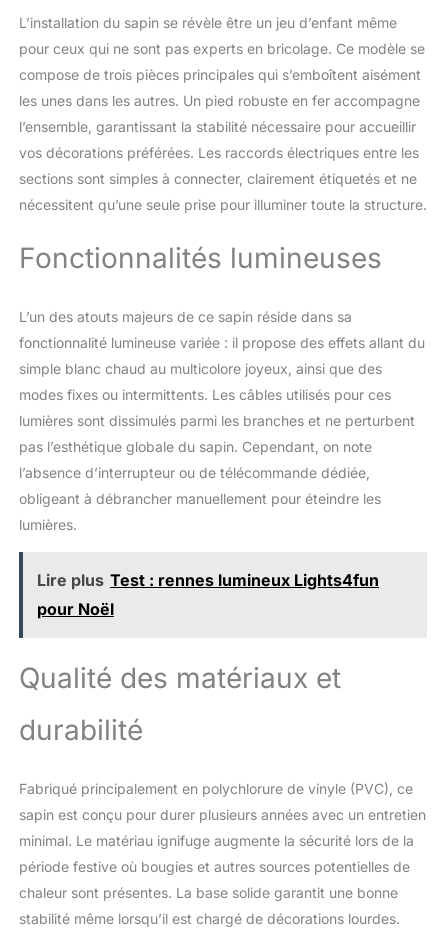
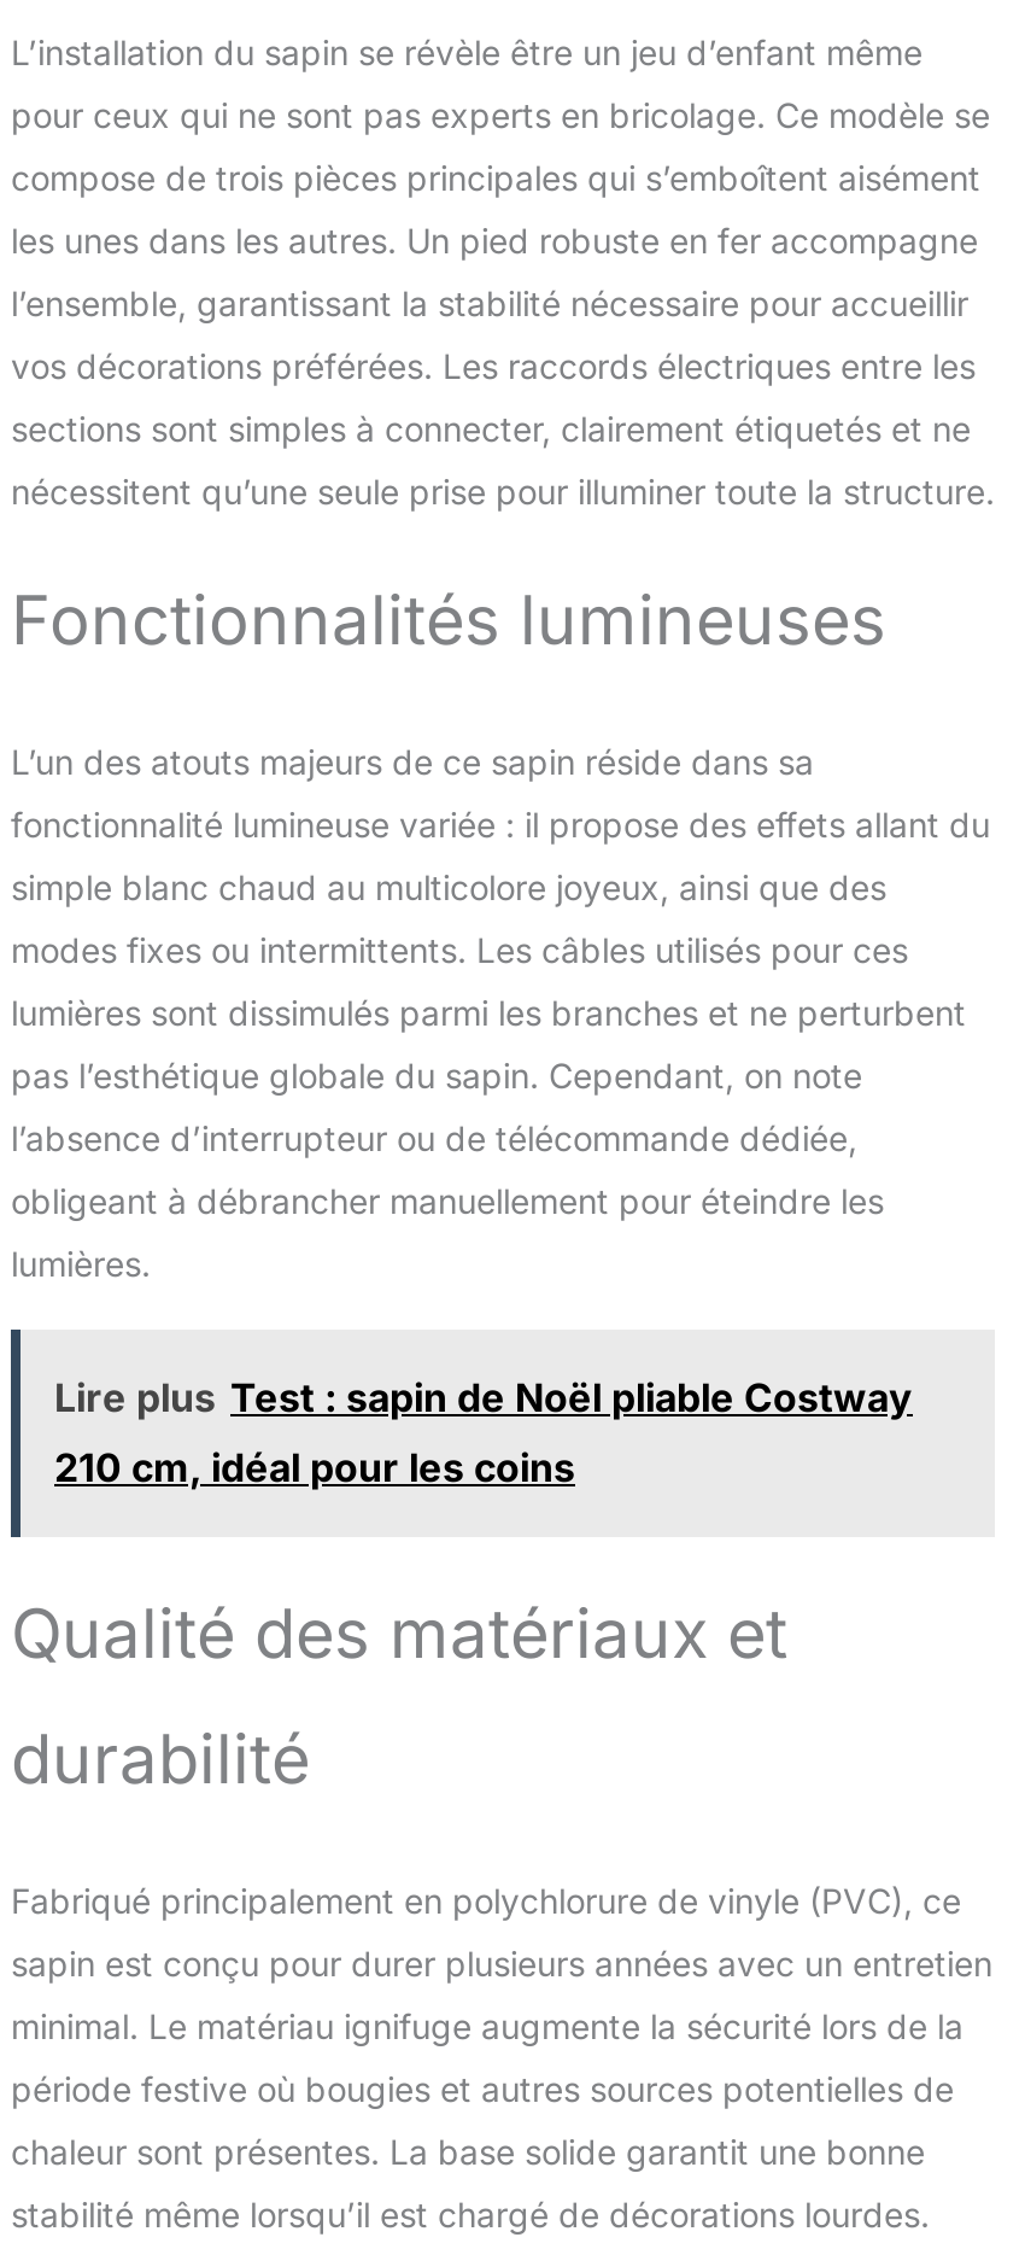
[37,570,379,619] Lire plus Test : rennes lumineux Lights4fun | pour Noël -> [54,1374,913,1493] Lire plus Test : sapin de Noël pliable Costway | 210 cm, idéal pour les coins

